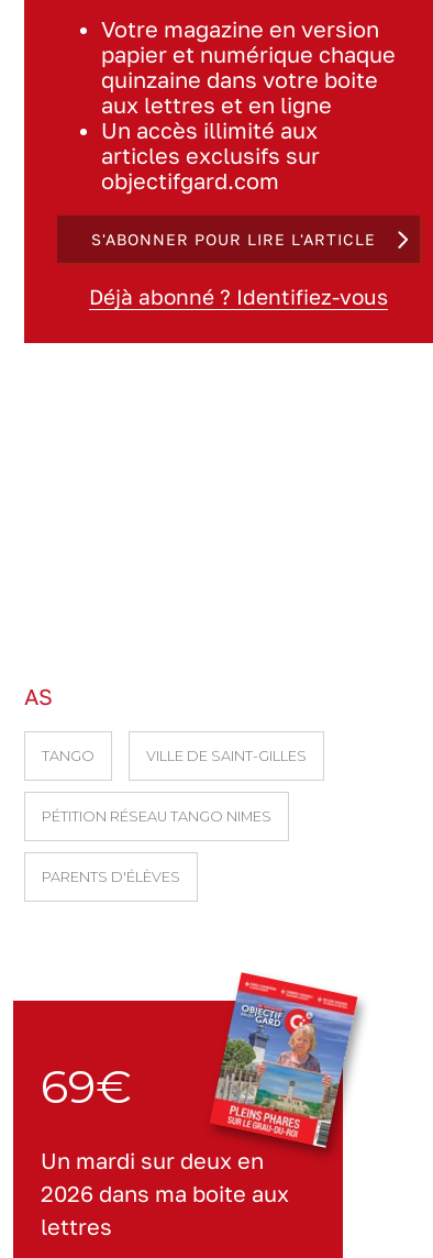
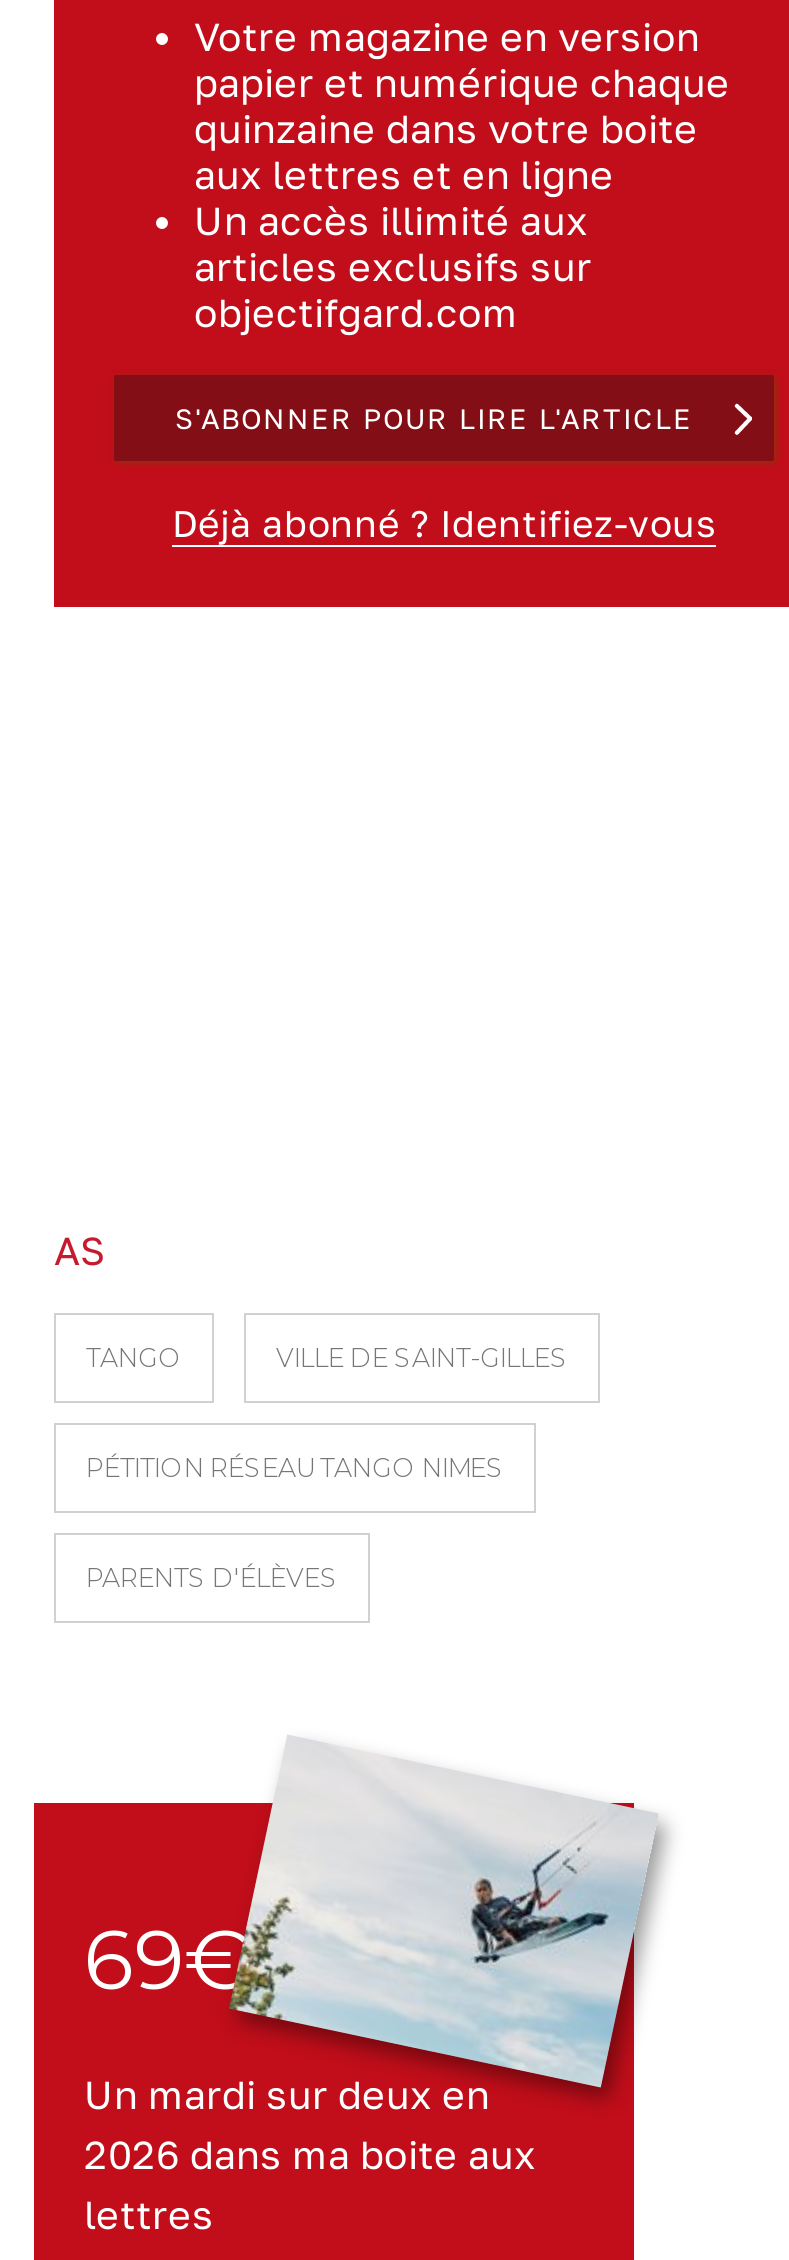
[127,967,360,1161] [image] -> [238,1737,664,2097] [image]

